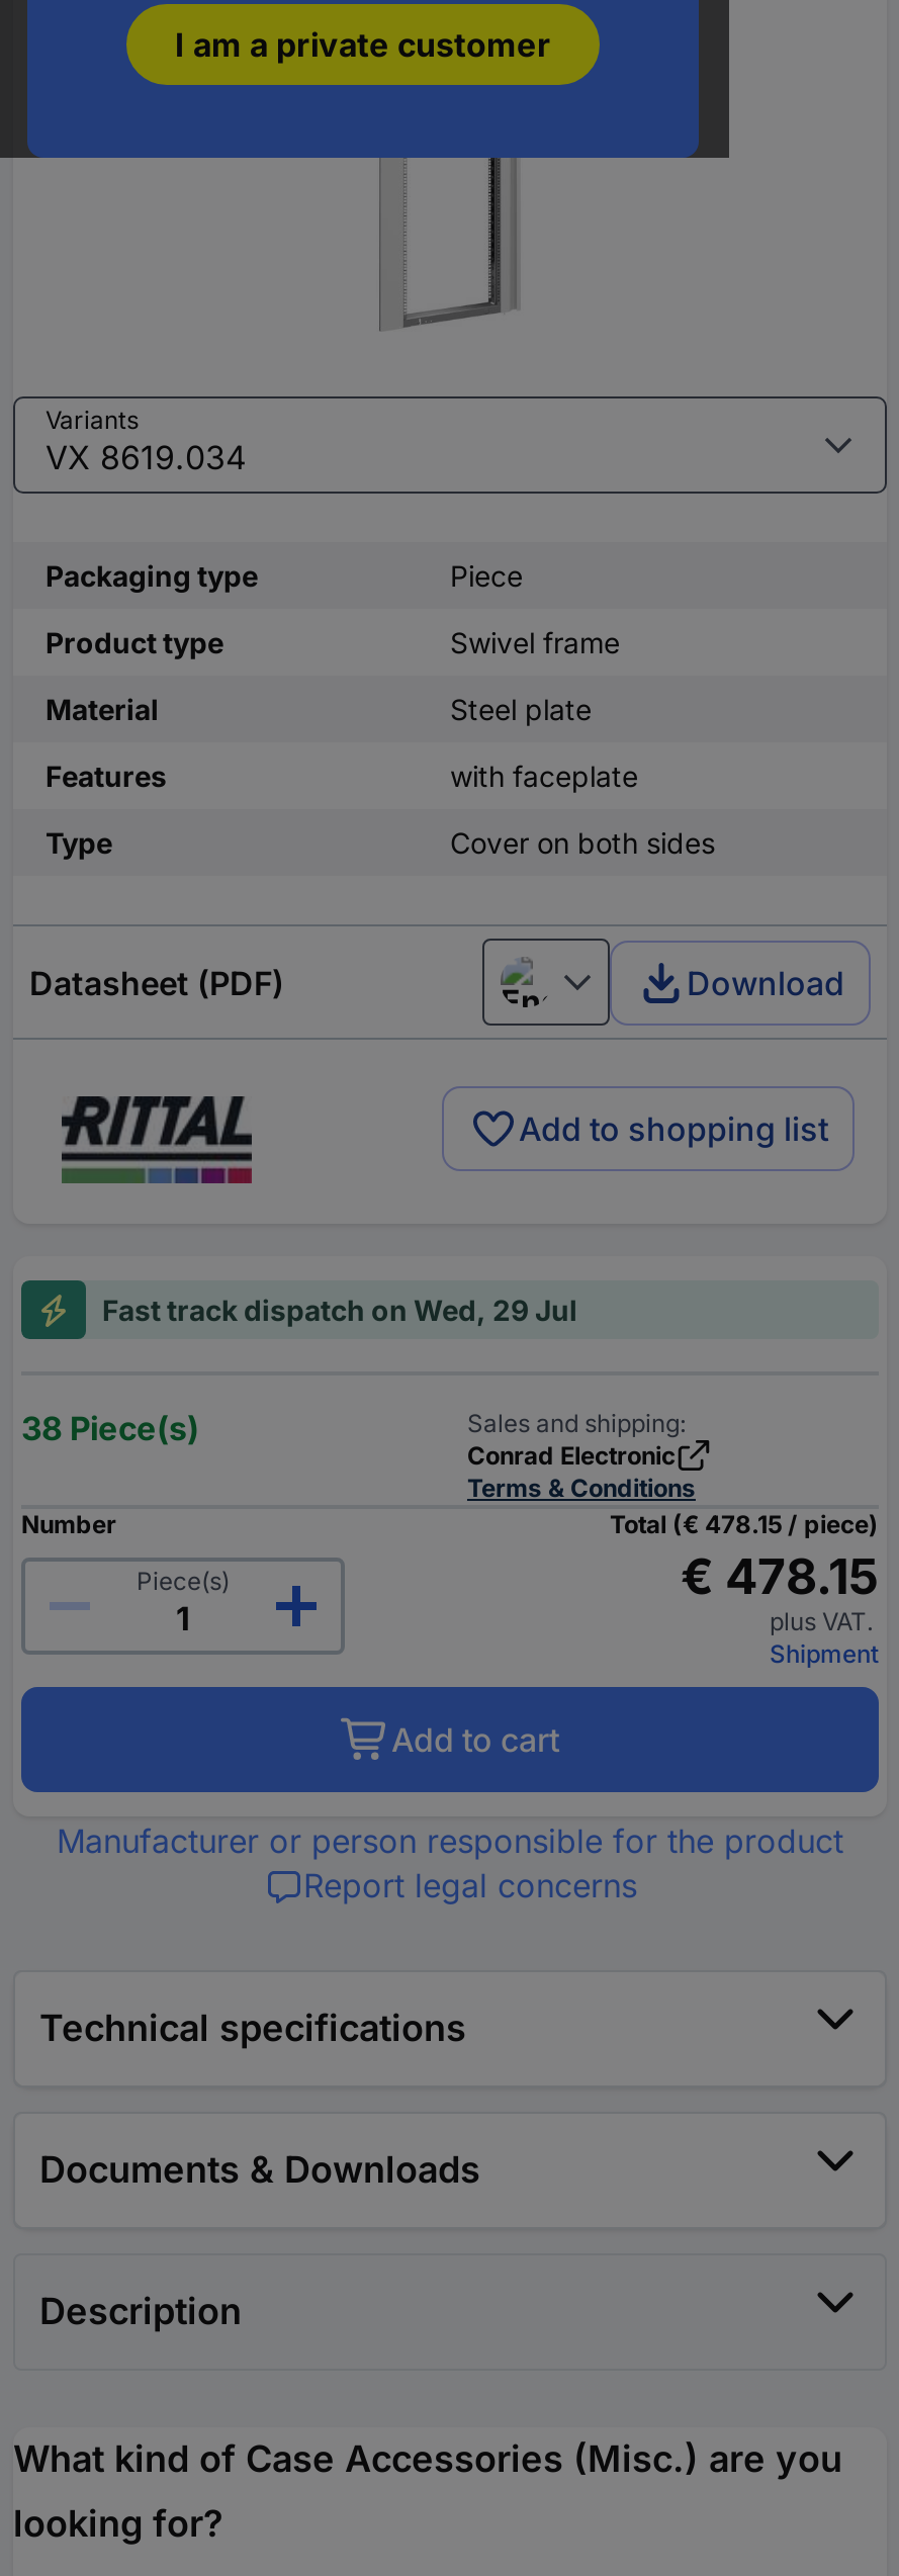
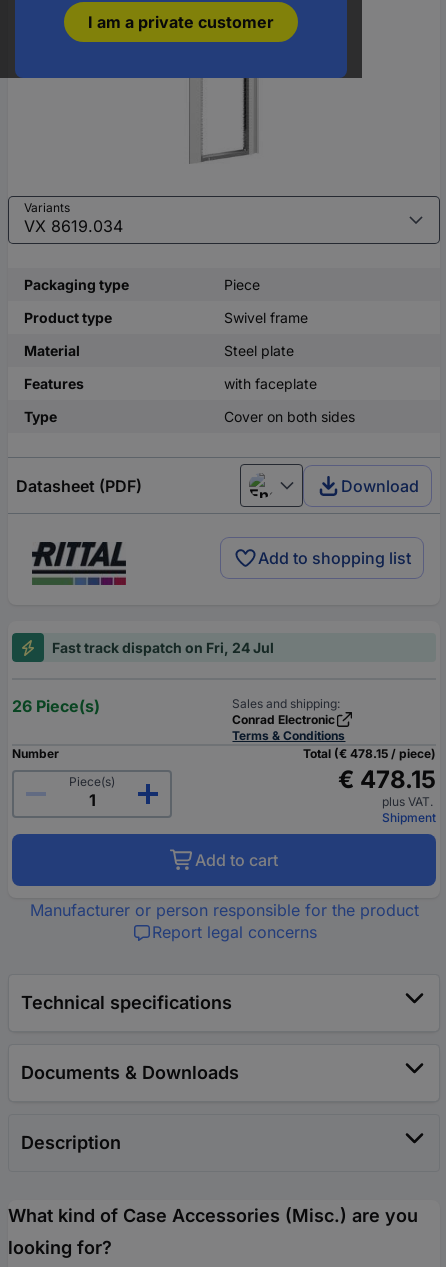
[102,1293,577,1328] Fast track dispatch on Wed, 29 Jul -> [52,639,274,656] Fast track dispatch on Fri, 24 Jul
[21,1408,199,1449] 38 Piece(s) -> [12,696,100,716] 26 Piece(s)

